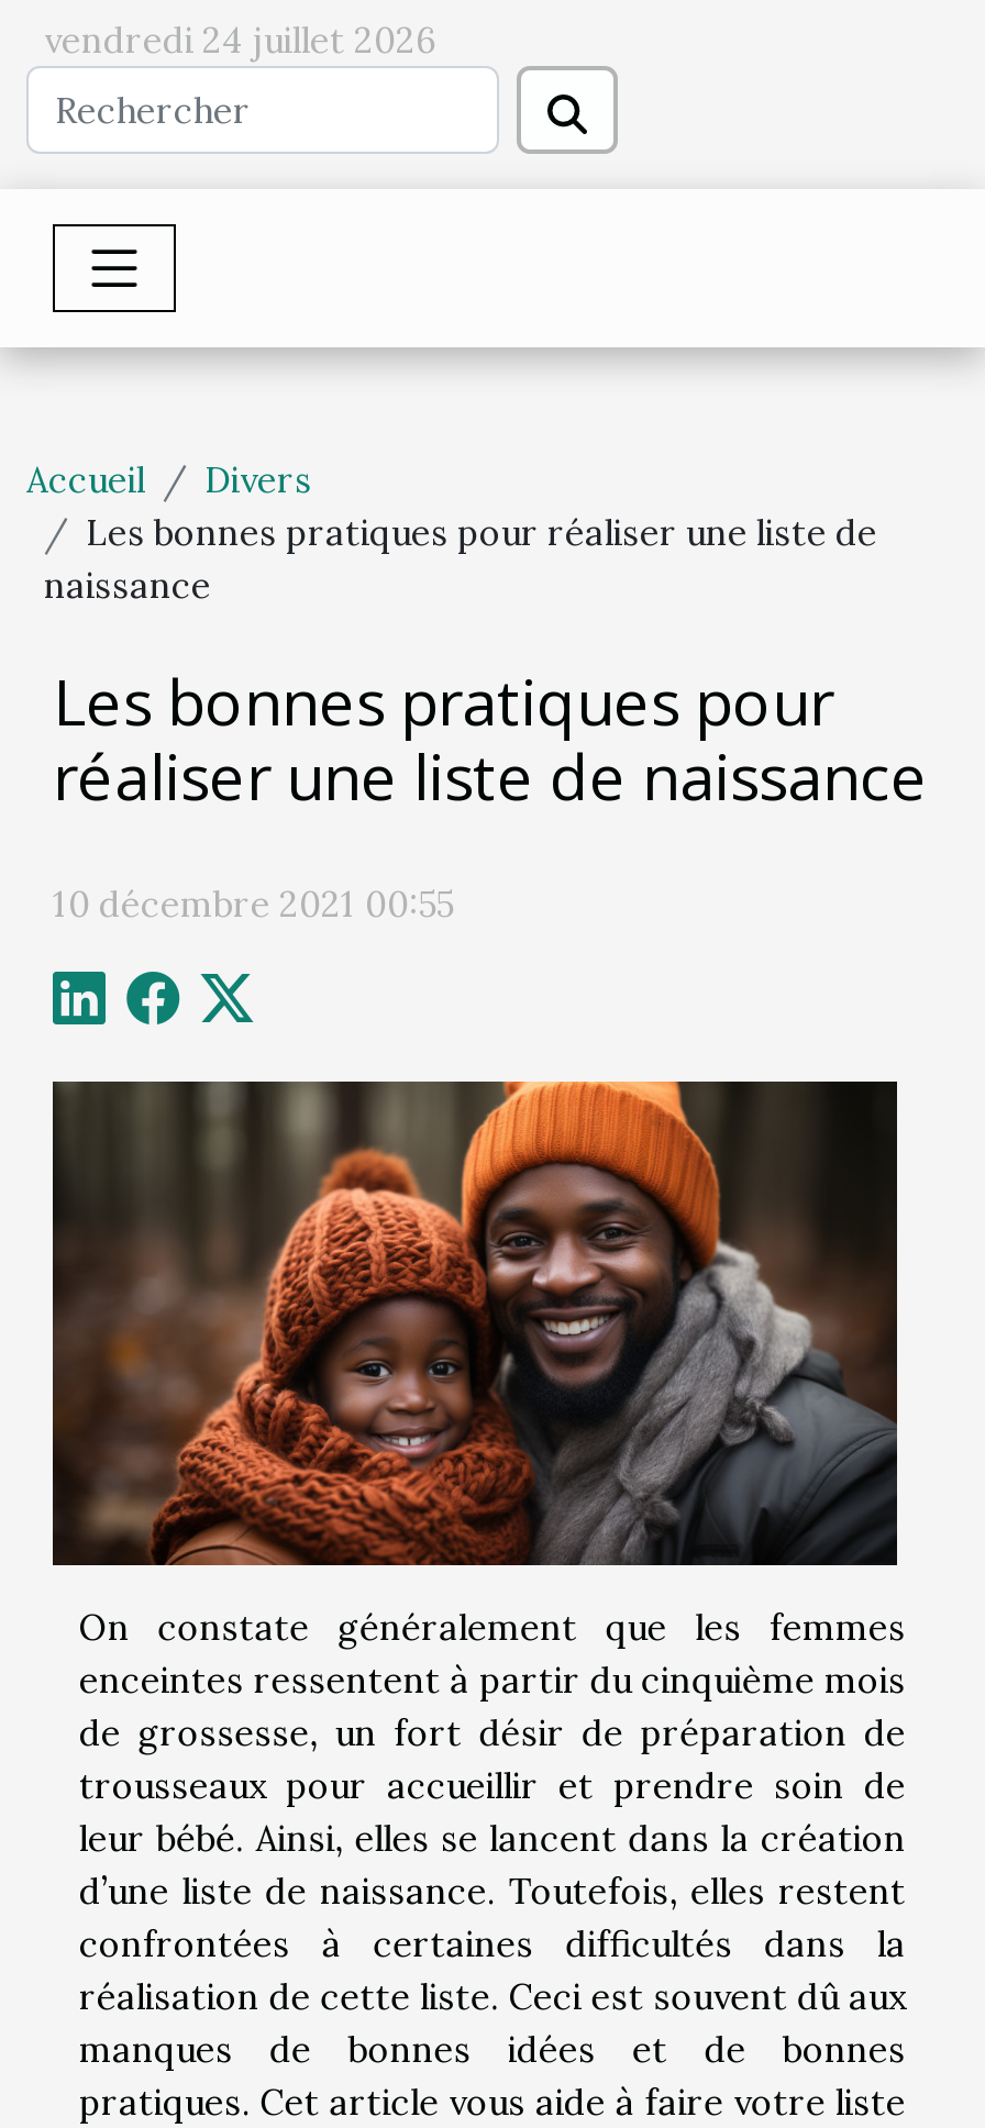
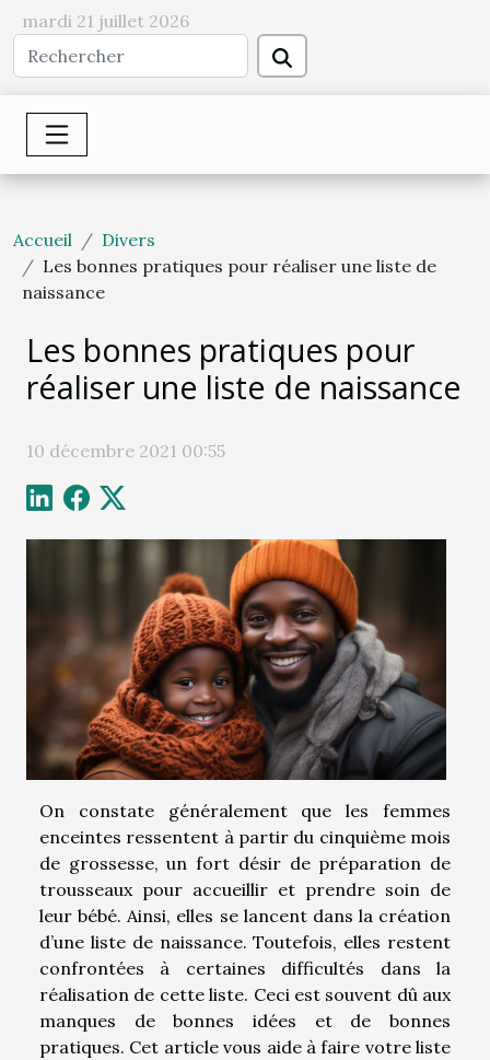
[44,18,435,62] vendredi 24 juillet 2026 -> [22,10,189,32] mardi 21 juillet 2026

